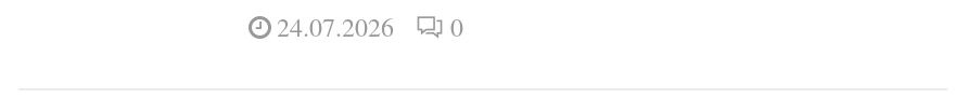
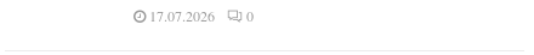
[277,9,463,44] 24.07.2026 0 -> [149,6,254,25] 17.07.2026 0

